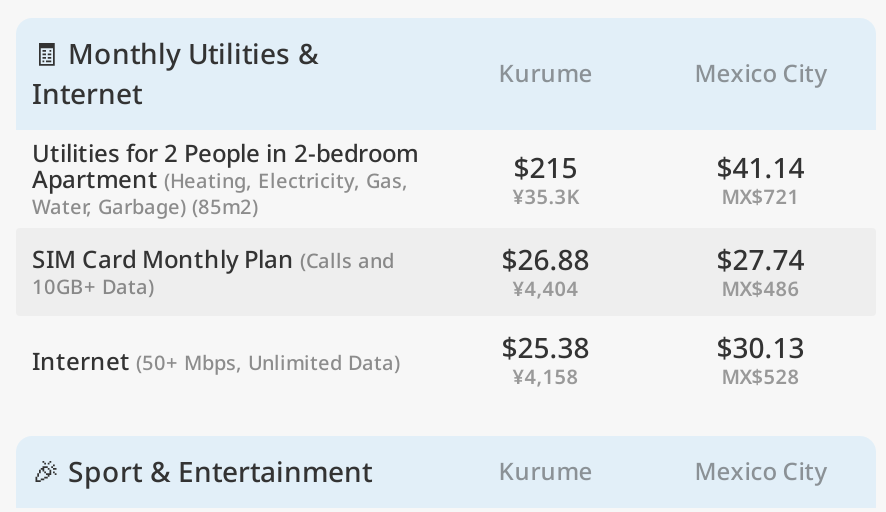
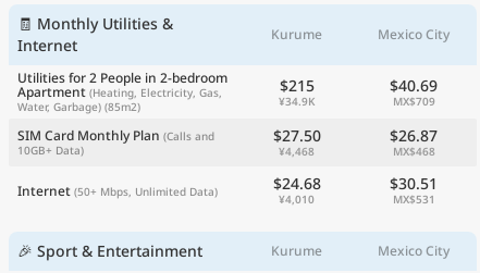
[716,147,804,209] $41.14 | MX$721 -> [390,75,438,108] $40.69 | MX$709
[512,181,578,209] ¥35.3K -> [279,93,315,108] ¥34.9K
[502,240,590,302] $26.88 | ¥4,404 -> [273,125,321,159] $27.50 | ¥4,468
[716,240,804,302] $27.74 | MX$486 -> [390,125,438,159] $26.87 | MX$468
[502,328,590,390] $25.38 | ¥4,158 -> [273,173,321,207] $24.68 | ¥4,010
[716,328,804,390] $30.13 | MX$528 -> [390,173,438,207] $30.51 | MX$531

